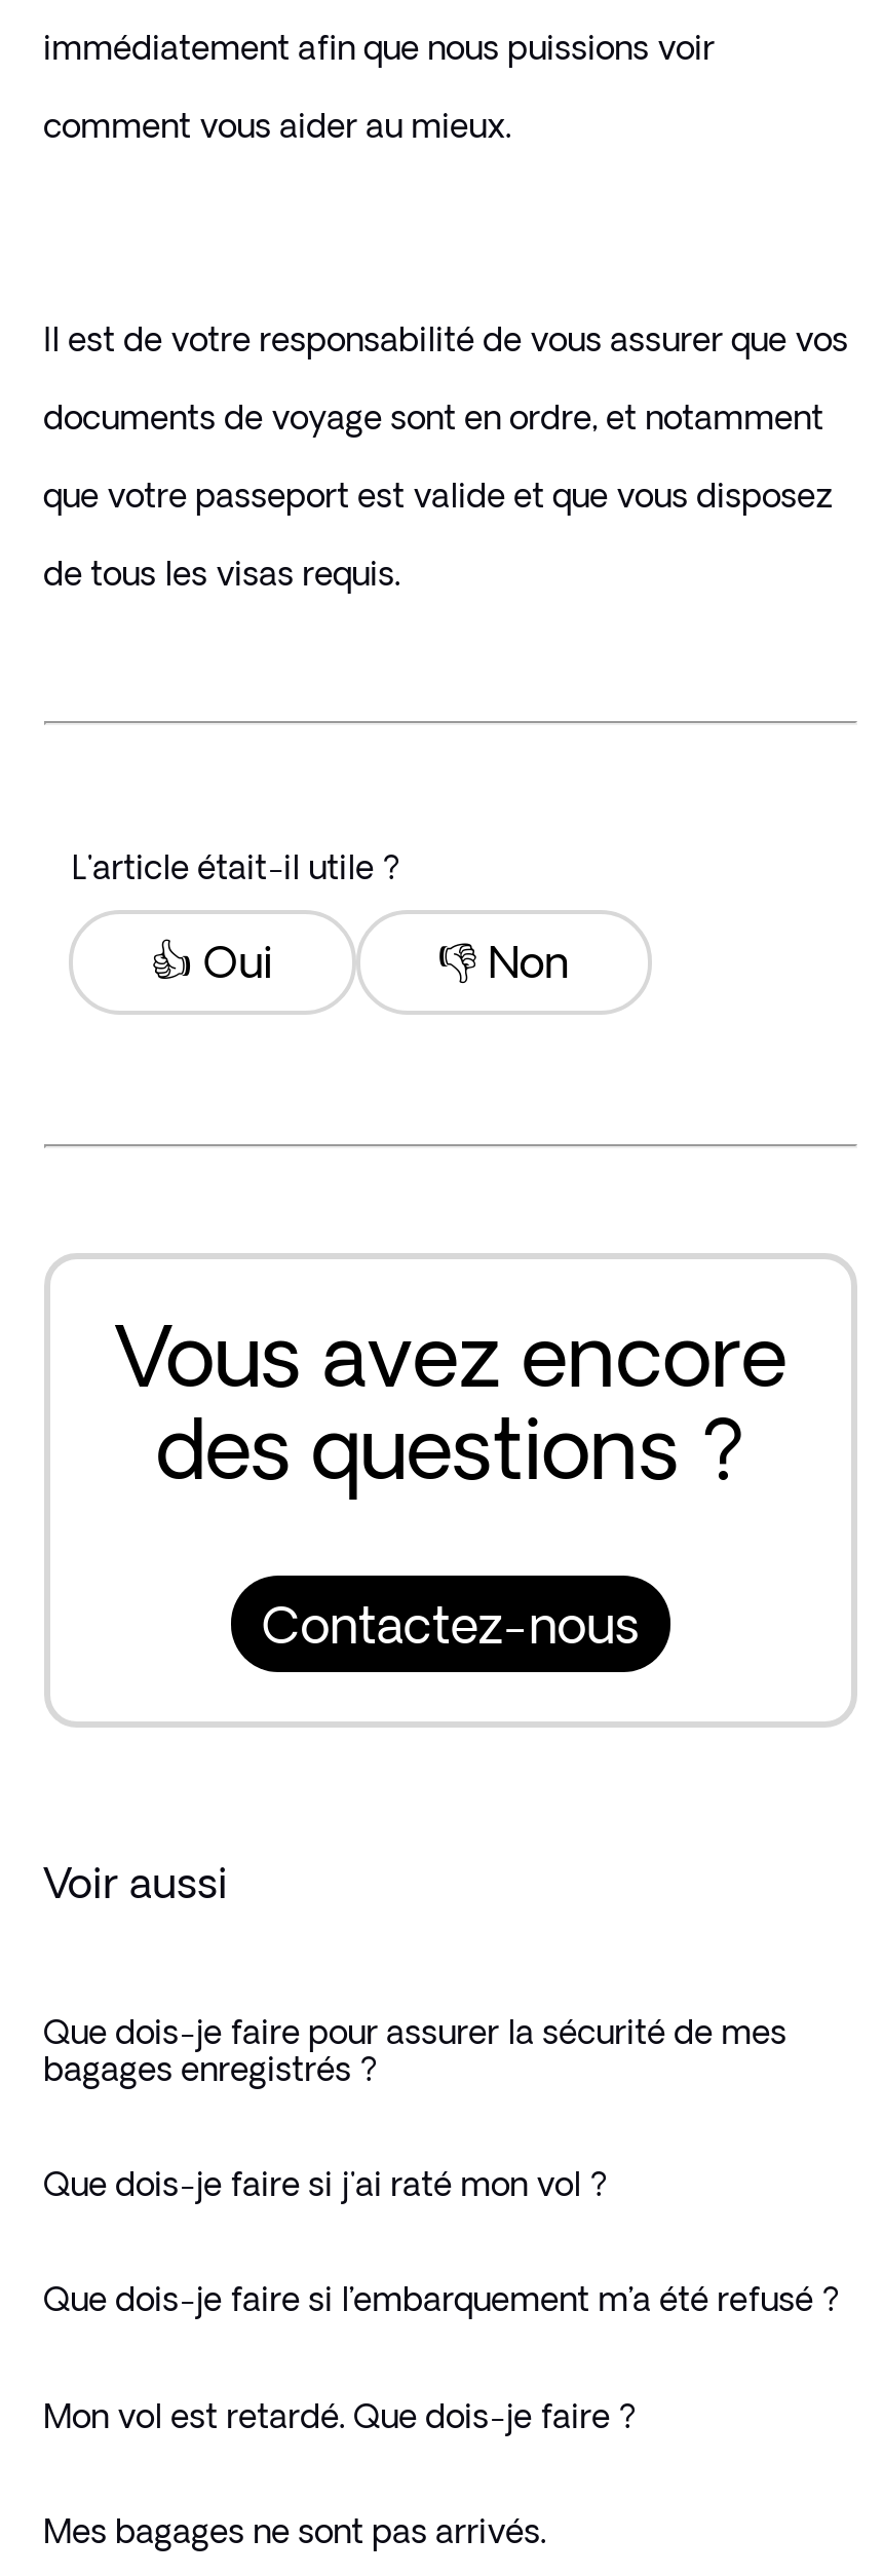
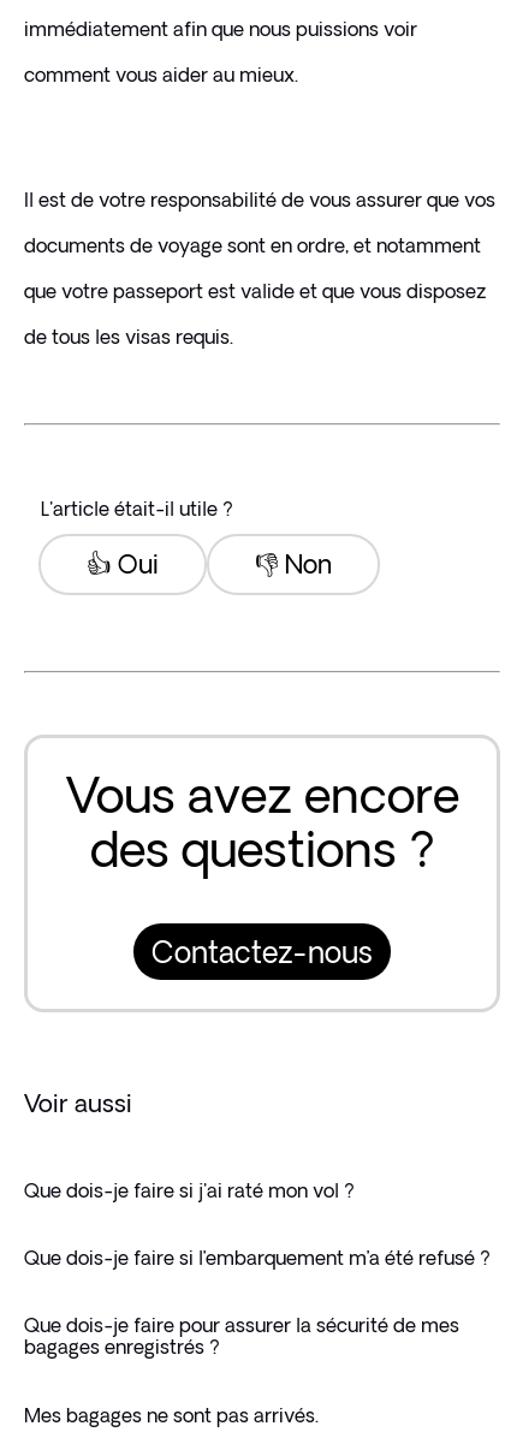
moved [43,2012,787,2086] -> [24,1315,459,1358]: Que dois-je faire pour assurer la sécurité de mes | bagages enregistrés ?
moved [43,2165,840,2318] -> [24,1179,490,1268]: Que dois-je faire si j'ai raté mon vol ? | Que dois-je faire si l’embarquement m’a été refusé ?
[43,2397,637,2434] Mon vol est retardé. Que dois-je faire ? -> none

